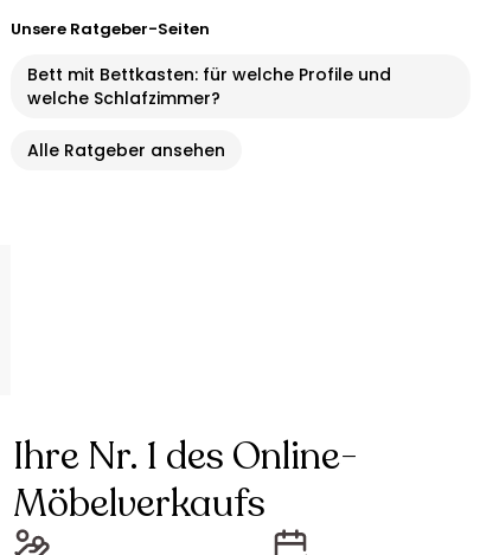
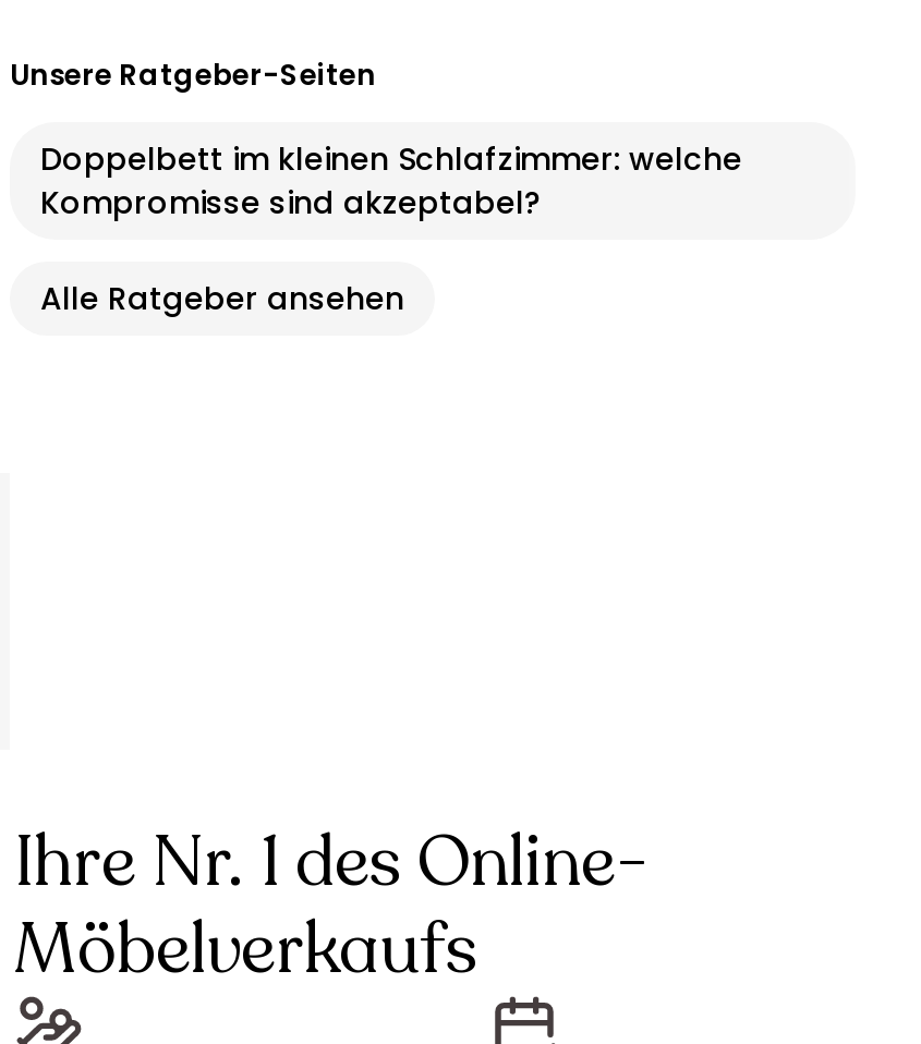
[27,62,391,110] Bett mit Bettkasten: für welche Profile und | welche Schlafzimmer? -> [40,137,742,224] Doppelbett im kleinen Schlafzimmer: welche | Kompromisse sind akzeptabel?

